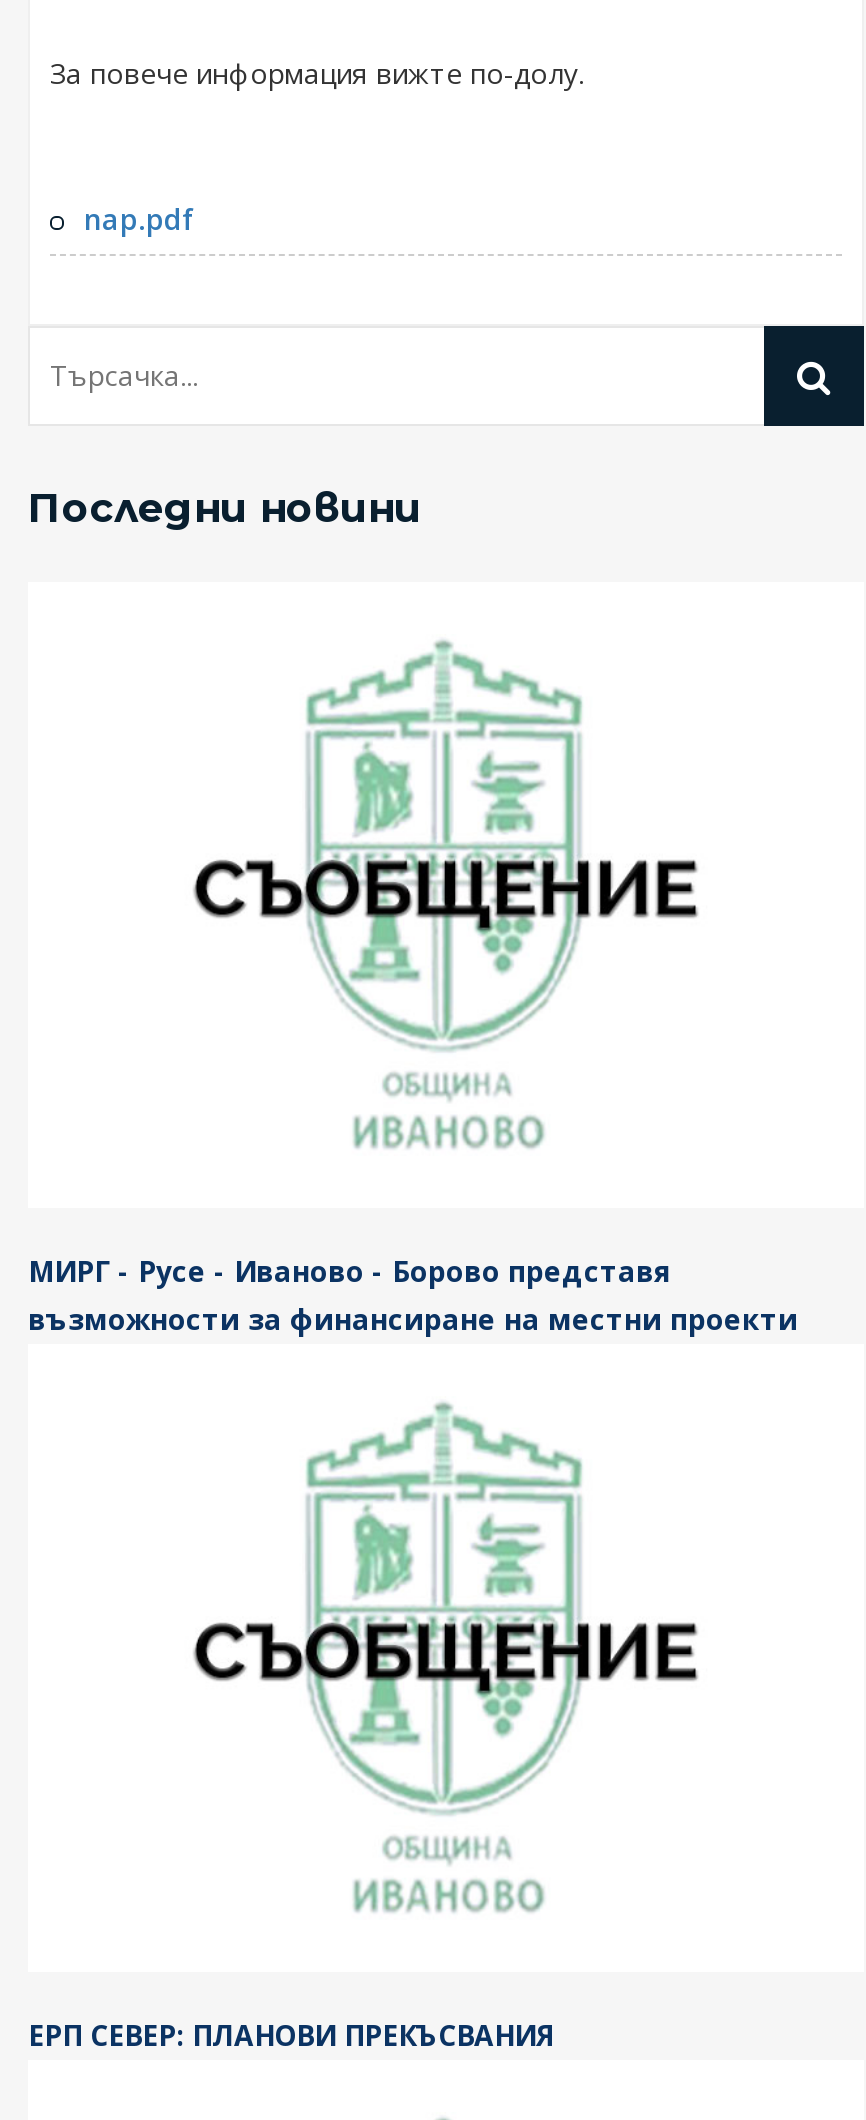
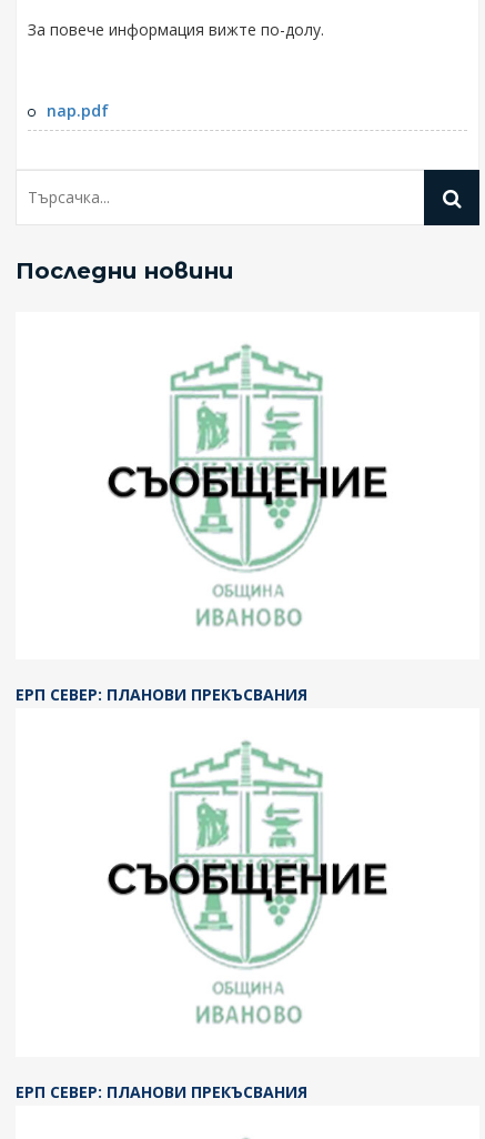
[28,1252,798,1338] МИРГ - Русе - Иваново - Борово представя | възможности за финансиране на местни проекти -> [16,684,307,705] ЕРП СЕВЕР: ПЛАНОВИ ПРЕКЪСВАНИЯ

